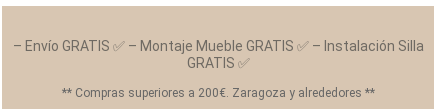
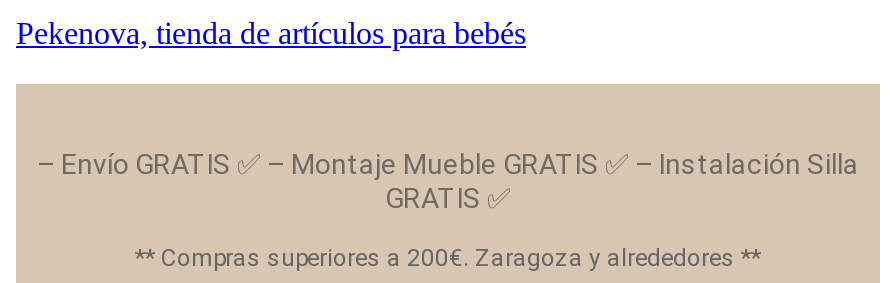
none -> [16,16,526,50] Pekenova, tienda de artículos para bebés

